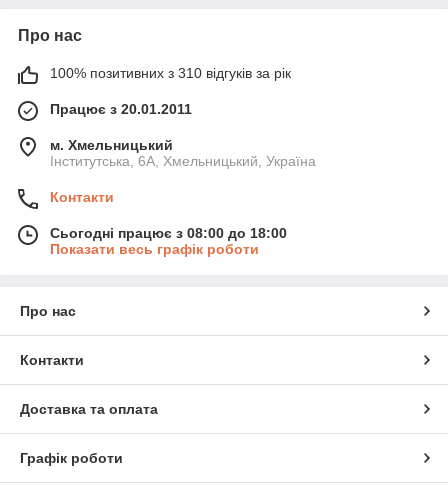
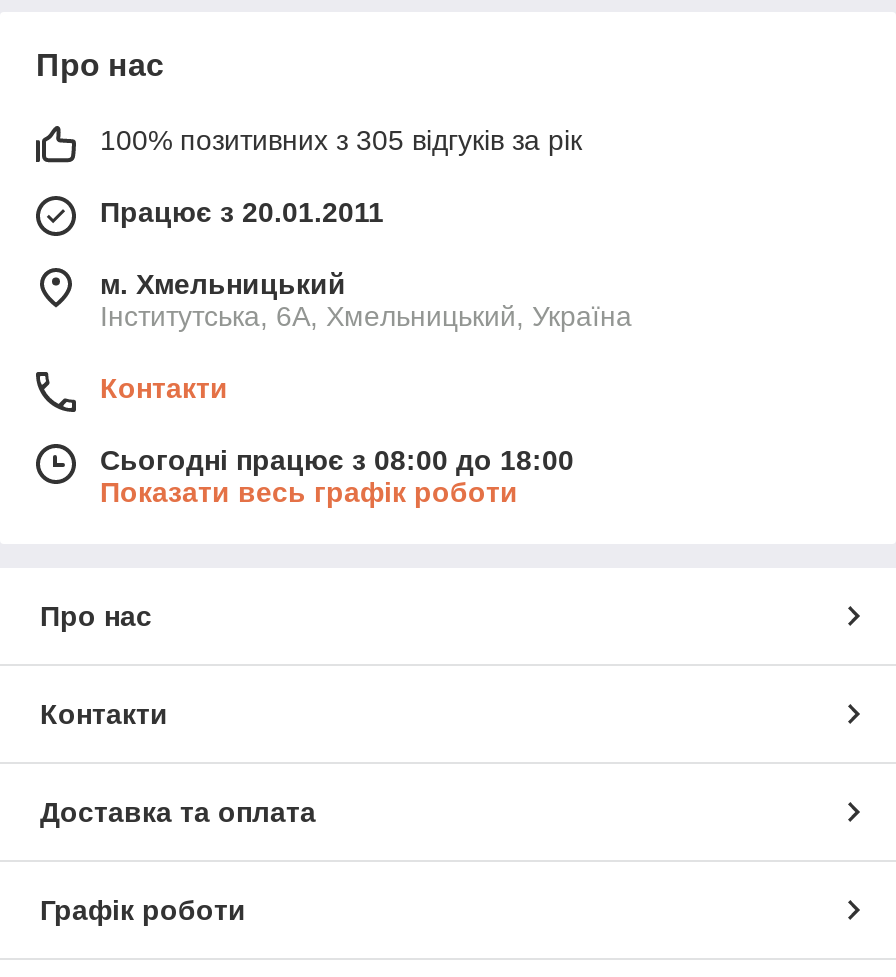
[50,65,291,81] 100% позитивних з 310 відгуків за рік -> [100,125,582,157] 100% позитивних з 305 відгуків за рік

